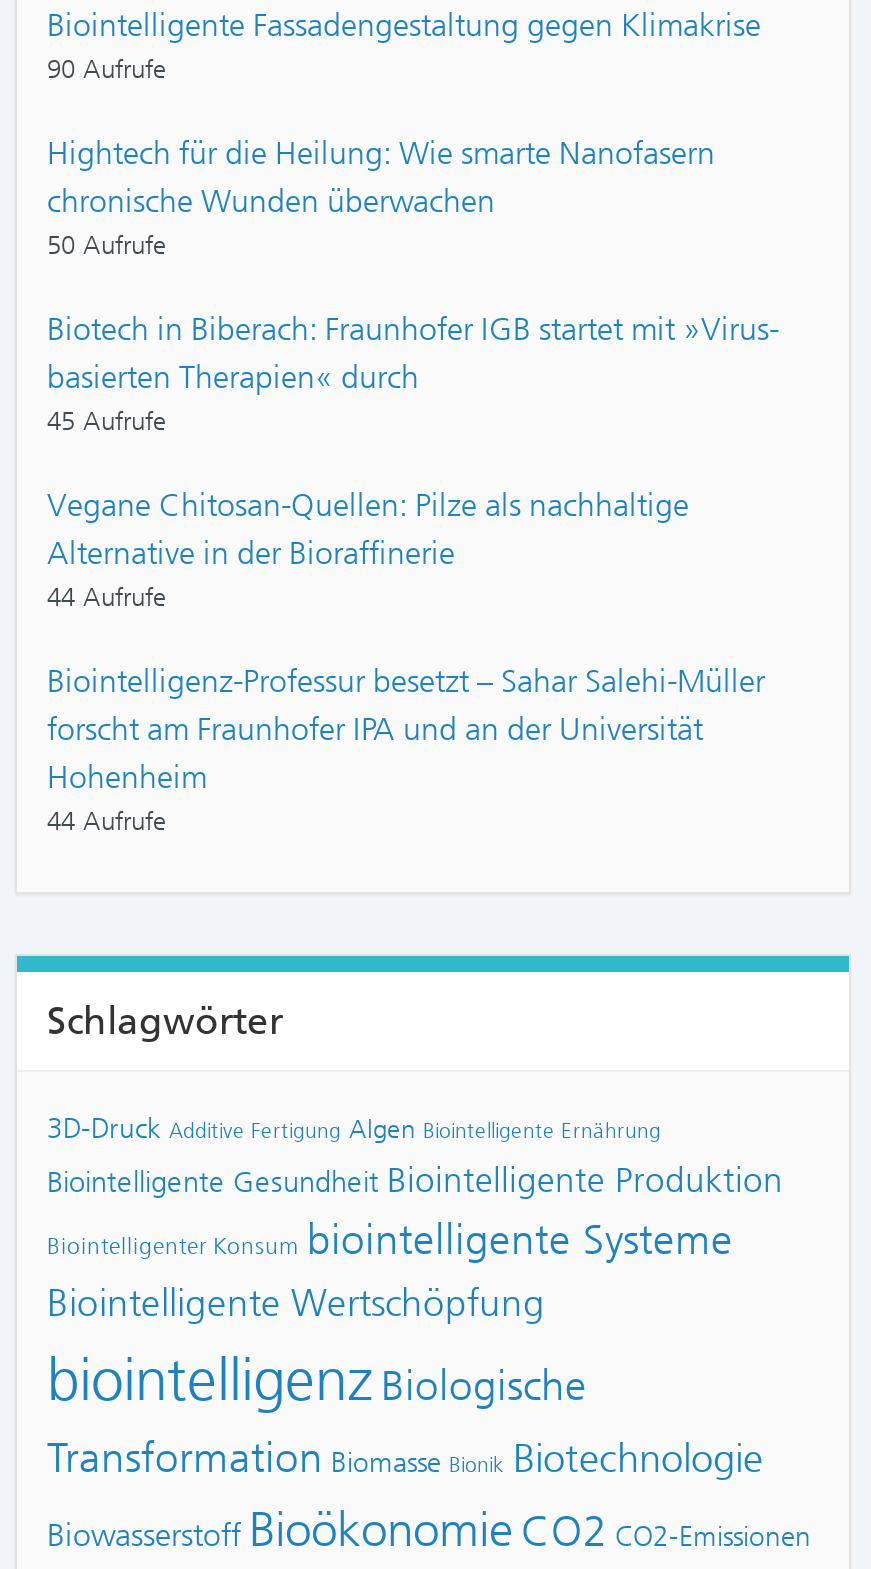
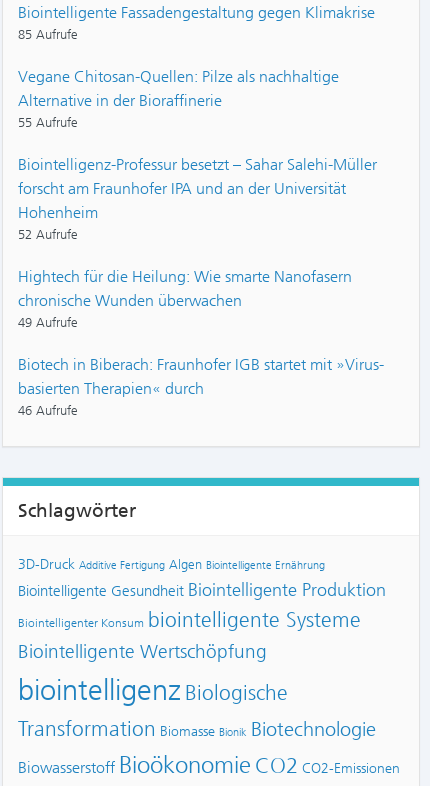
[47,54,167,436] 90 Aufrufe | 50 Aufrufe | 45 Aufrufe -> [18,27,78,42] 85 Aufrufe
moved [47,134,715,220] -> [18,267,352,310]: Hightech für die Heilung: Wie smarte Nanofasern | chronische Wunden überwachen
moved [47,310,779,396] -> [18,355,384,398]: Biotech in Biberach: Fraunhofer IGB startet mit »Virus- | basierten Therapien« durch
moved [47,486,689,572] -> [18,67,339,110]: Vegane Chitosan-Quellen: Pilze als nachhaltige | Alternative in der Bioraffinerie
[47,582,167,612] 44 Aufrufe -> [18,115,78,130] 55 Aufrufe
moved [47,662,765,796] -> [18,155,377,222]: Biointelligenz-Professur besetzt – Sahar Salehi-Müller | forscht am Fraunhofer IPA und an der Universität | Hohenheim
[47,806,167,836] 44 Aufrufe -> [18,227,78,418] 52 Aufrufe | 49 Aufrufe | 46 Aufrufe

